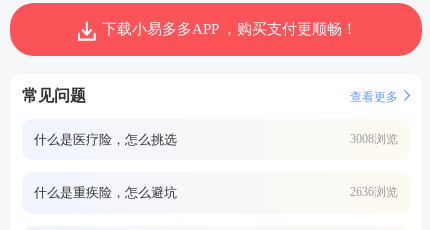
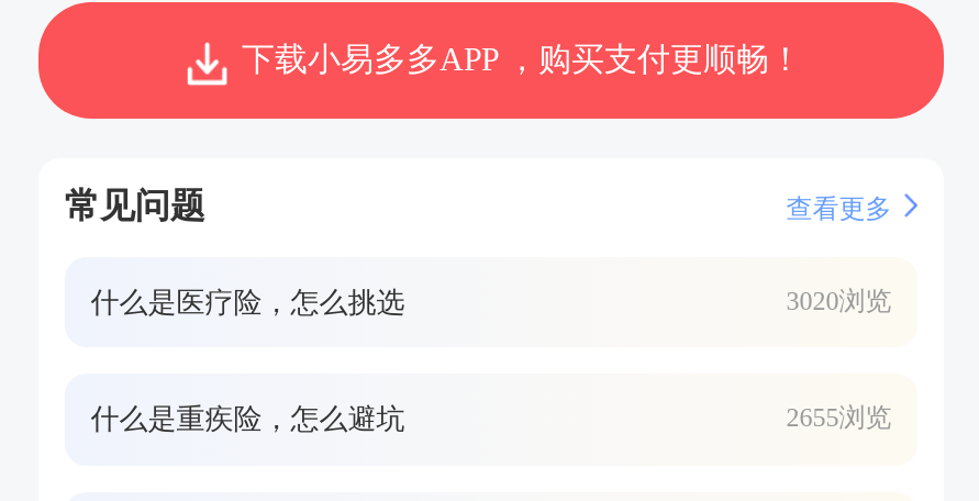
[350,131,398,145] 3008浏览 -> [786,285,892,315] 3020浏览
[350,185,398,199] 2636浏览 -> [786,403,892,434] 2655浏览

